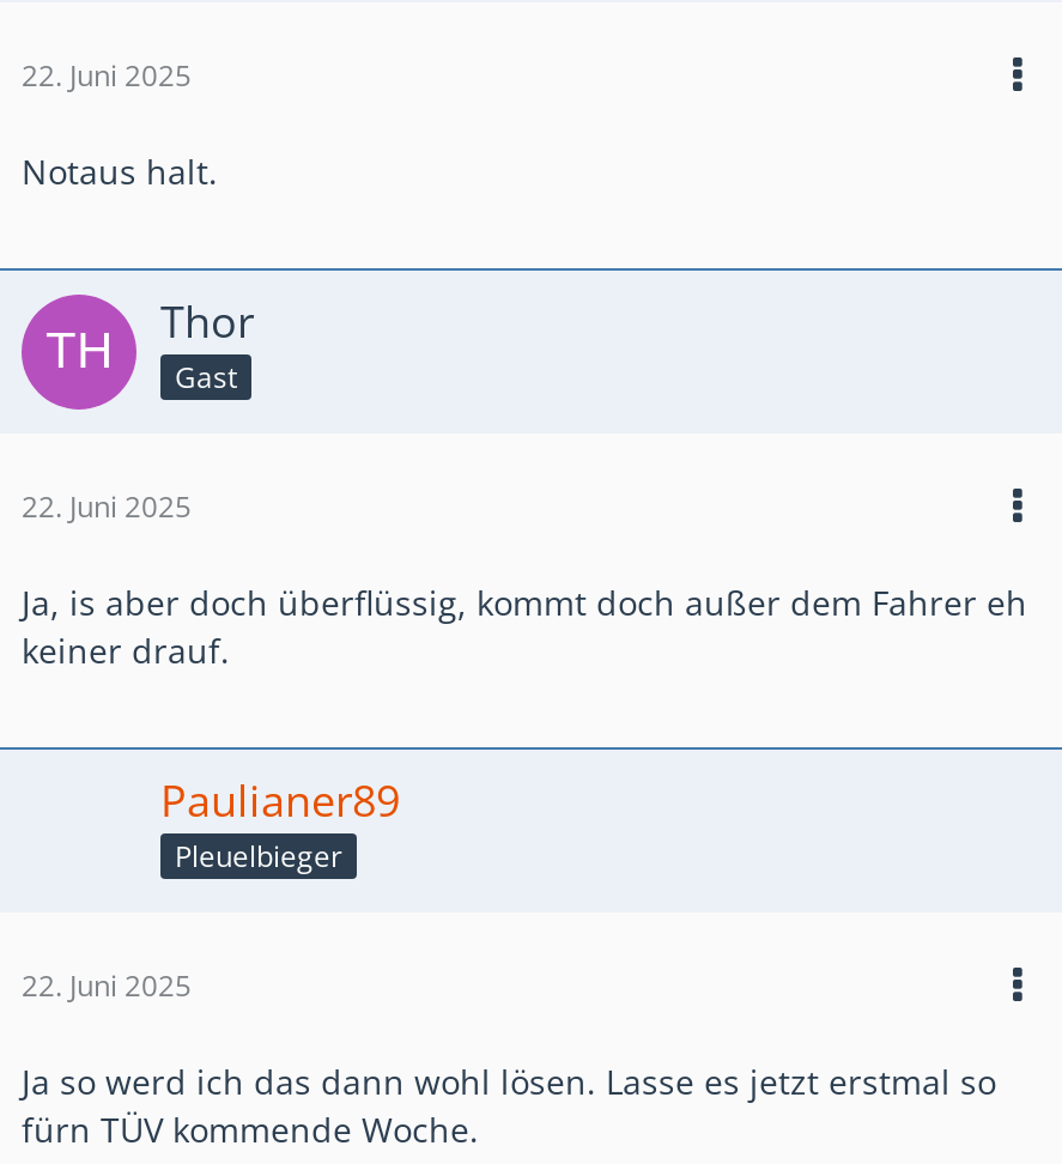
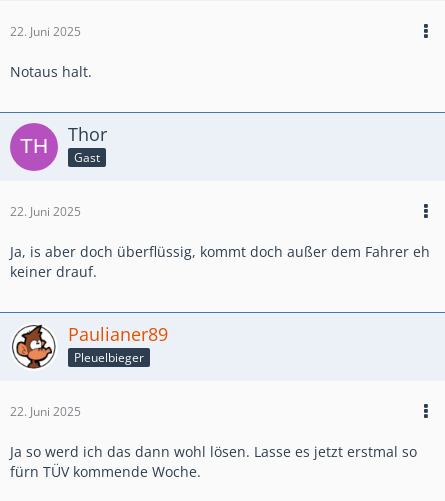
none -> [11,324,57,370] [image]

